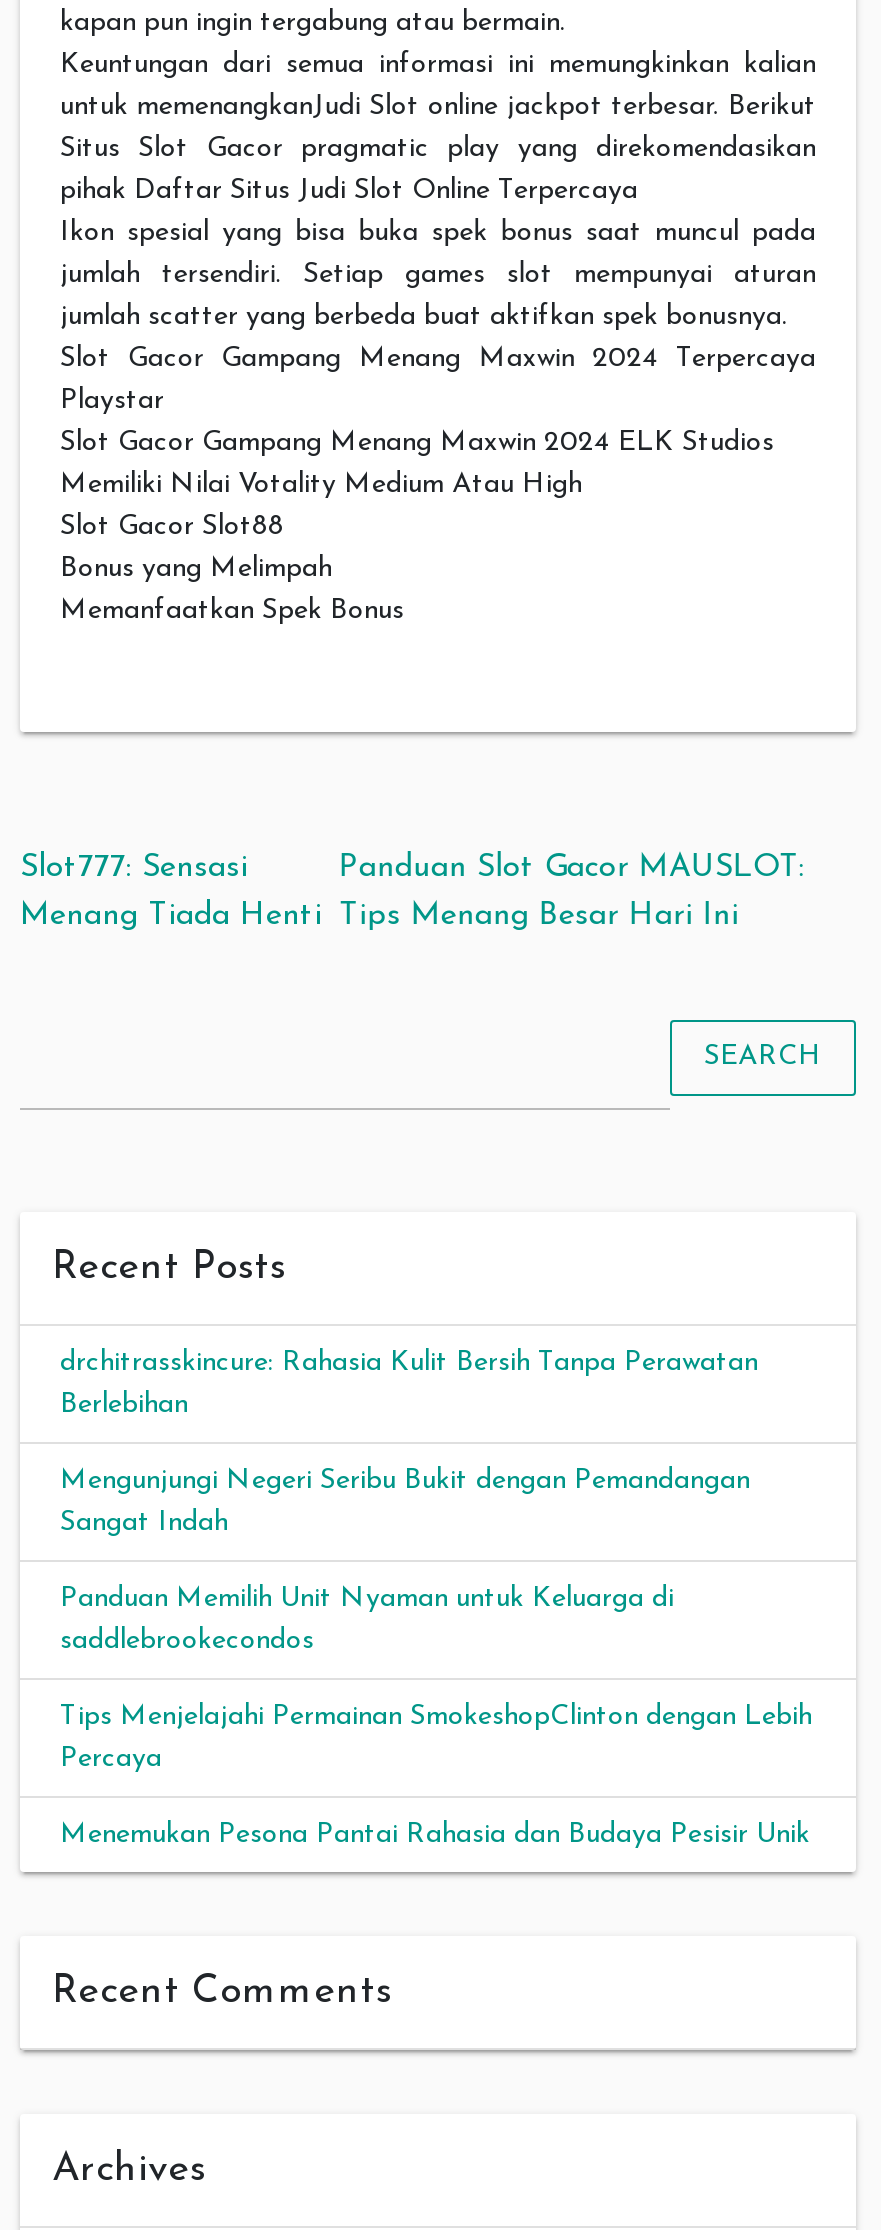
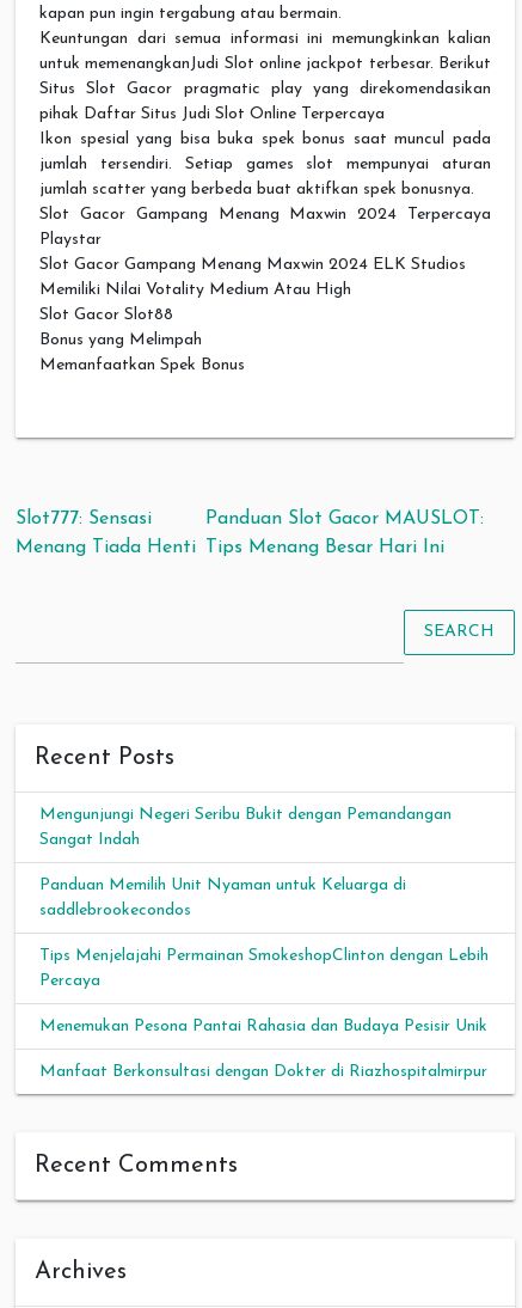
[60,1348,758,1420] drchitrasskincure: Rahasia Kulit Bersih Tanpa Perawatan | Berlebihan -> none
moved [60,1466,812,1850] -> [39,806,489,1035]: Mengunjungi Negeri Seribu Bukit dengan Pemandangan | Sangat Indah | Panduan Memilih Unit Nyaman untuk Keluarga di | saddlebrookecondos | Tips Menjelajahi Permainan SmokeshopClinton dengan Lebih | Percaya | Menemukan Pesona Pantai Rahasia dan Budaya Pesisir Unik
none -> [39,1063,487,1081] Manfaat Berkonsultasi dengan Dokter di Riazhospitalmirpur

